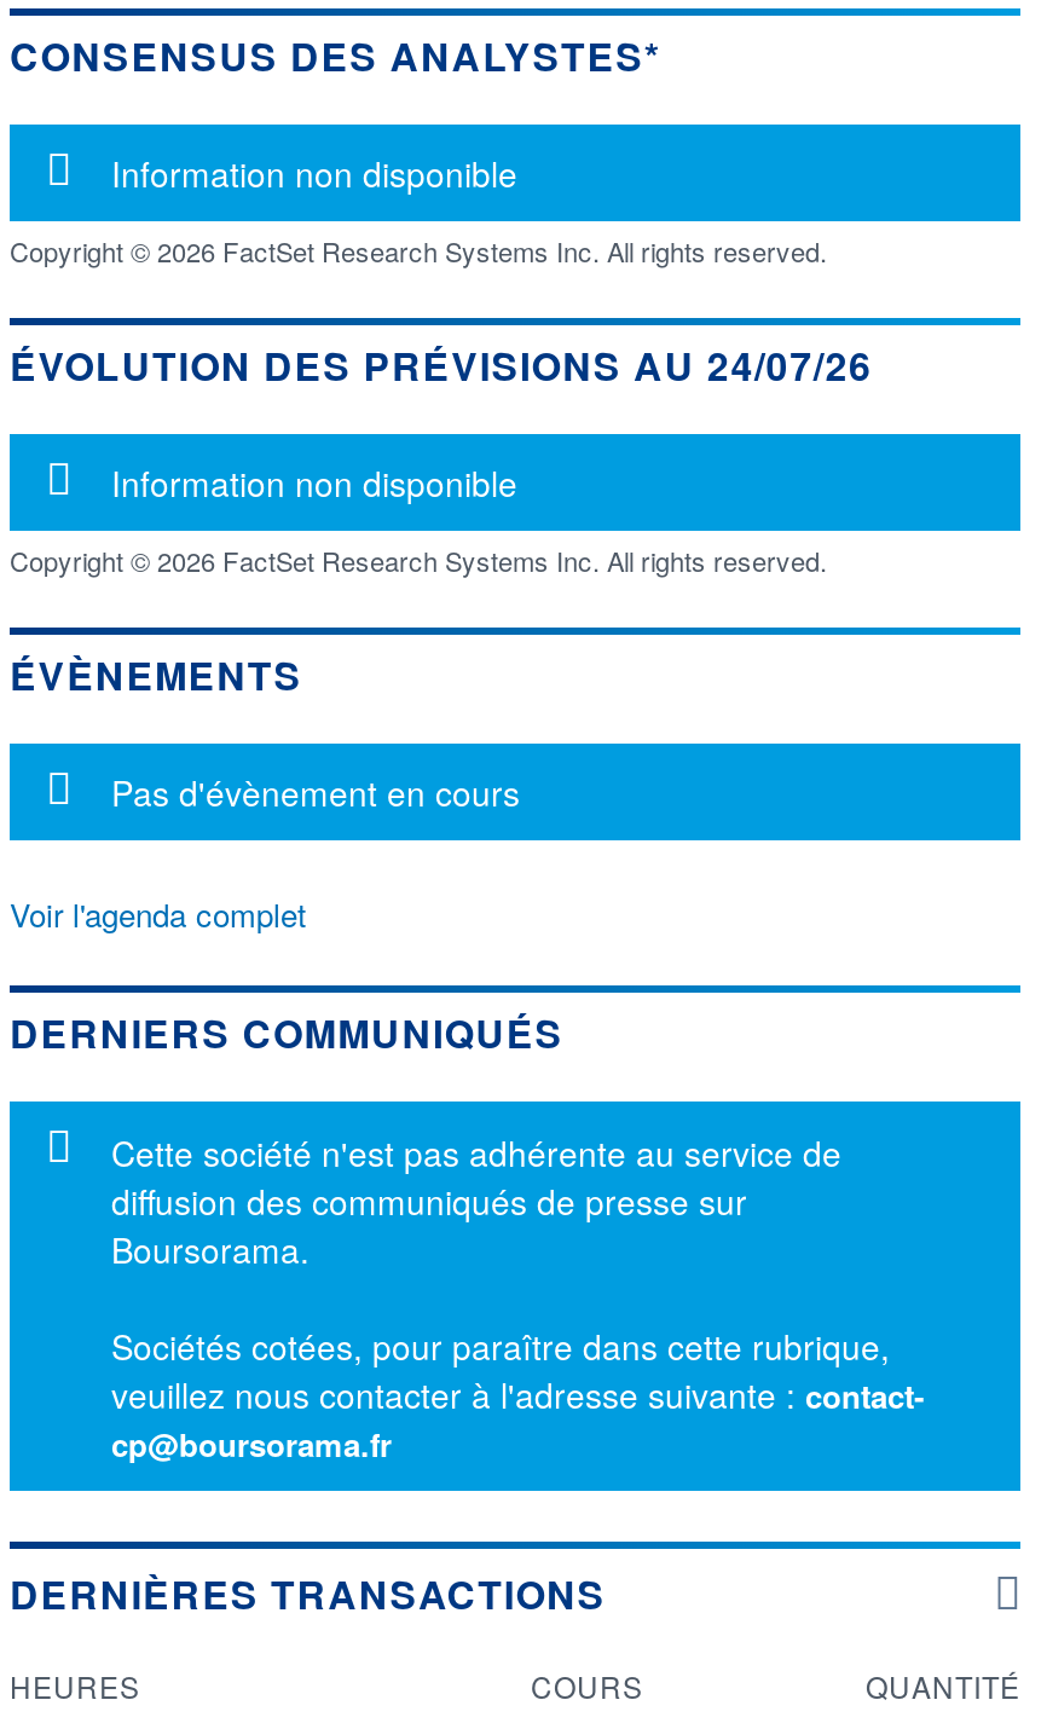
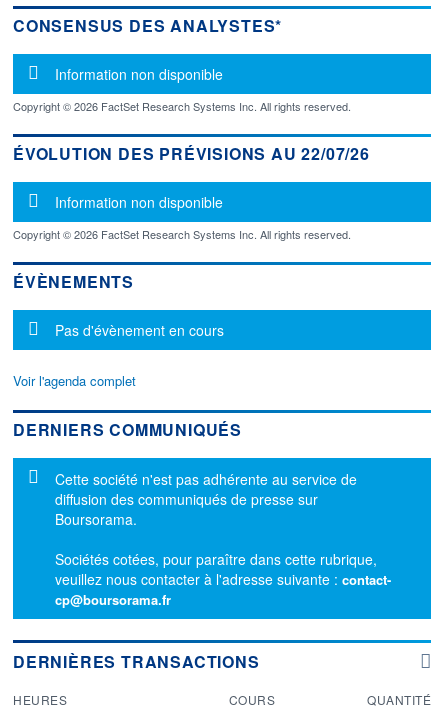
[10,337,872,393] ÉVOLUTION DES PRÉVISIONS AU 24/07/26 -> [13,142,370,165] ÉVOLUTION DES PRÉVISIONS AU 22/07/26

